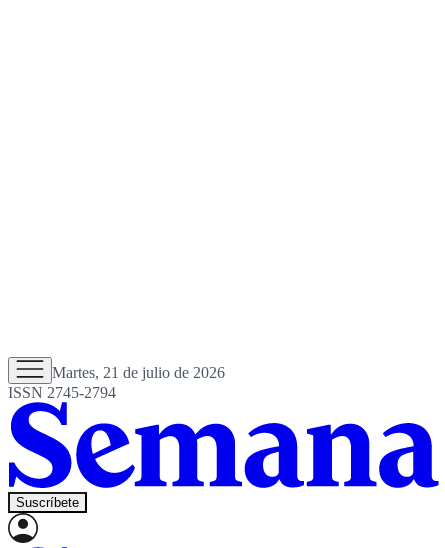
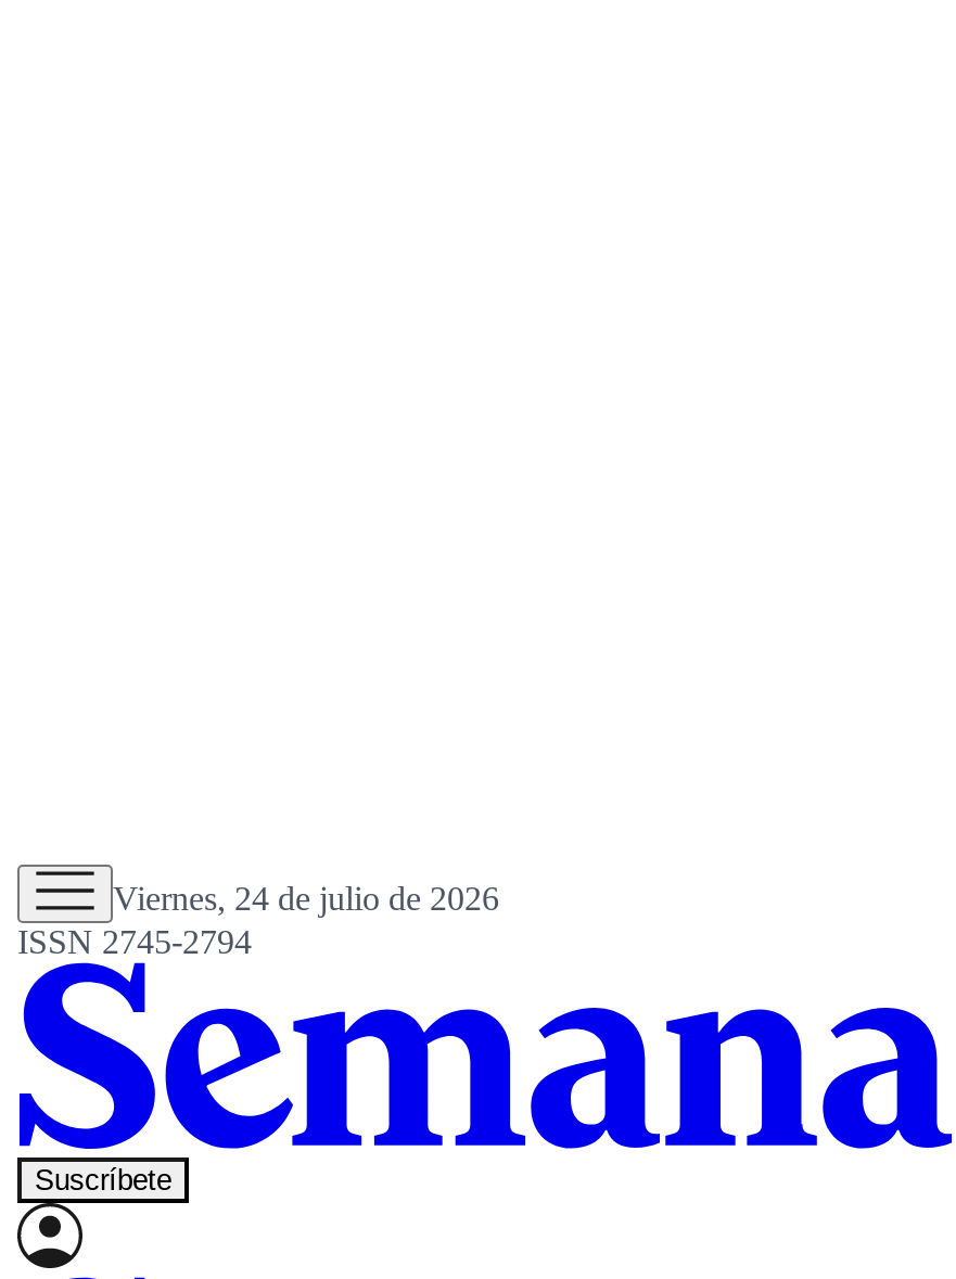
[52,364,225,381] Martes, 21 de julio de 2026 -> [113,880,499,917] Viernes, 24 de julio de 2026

